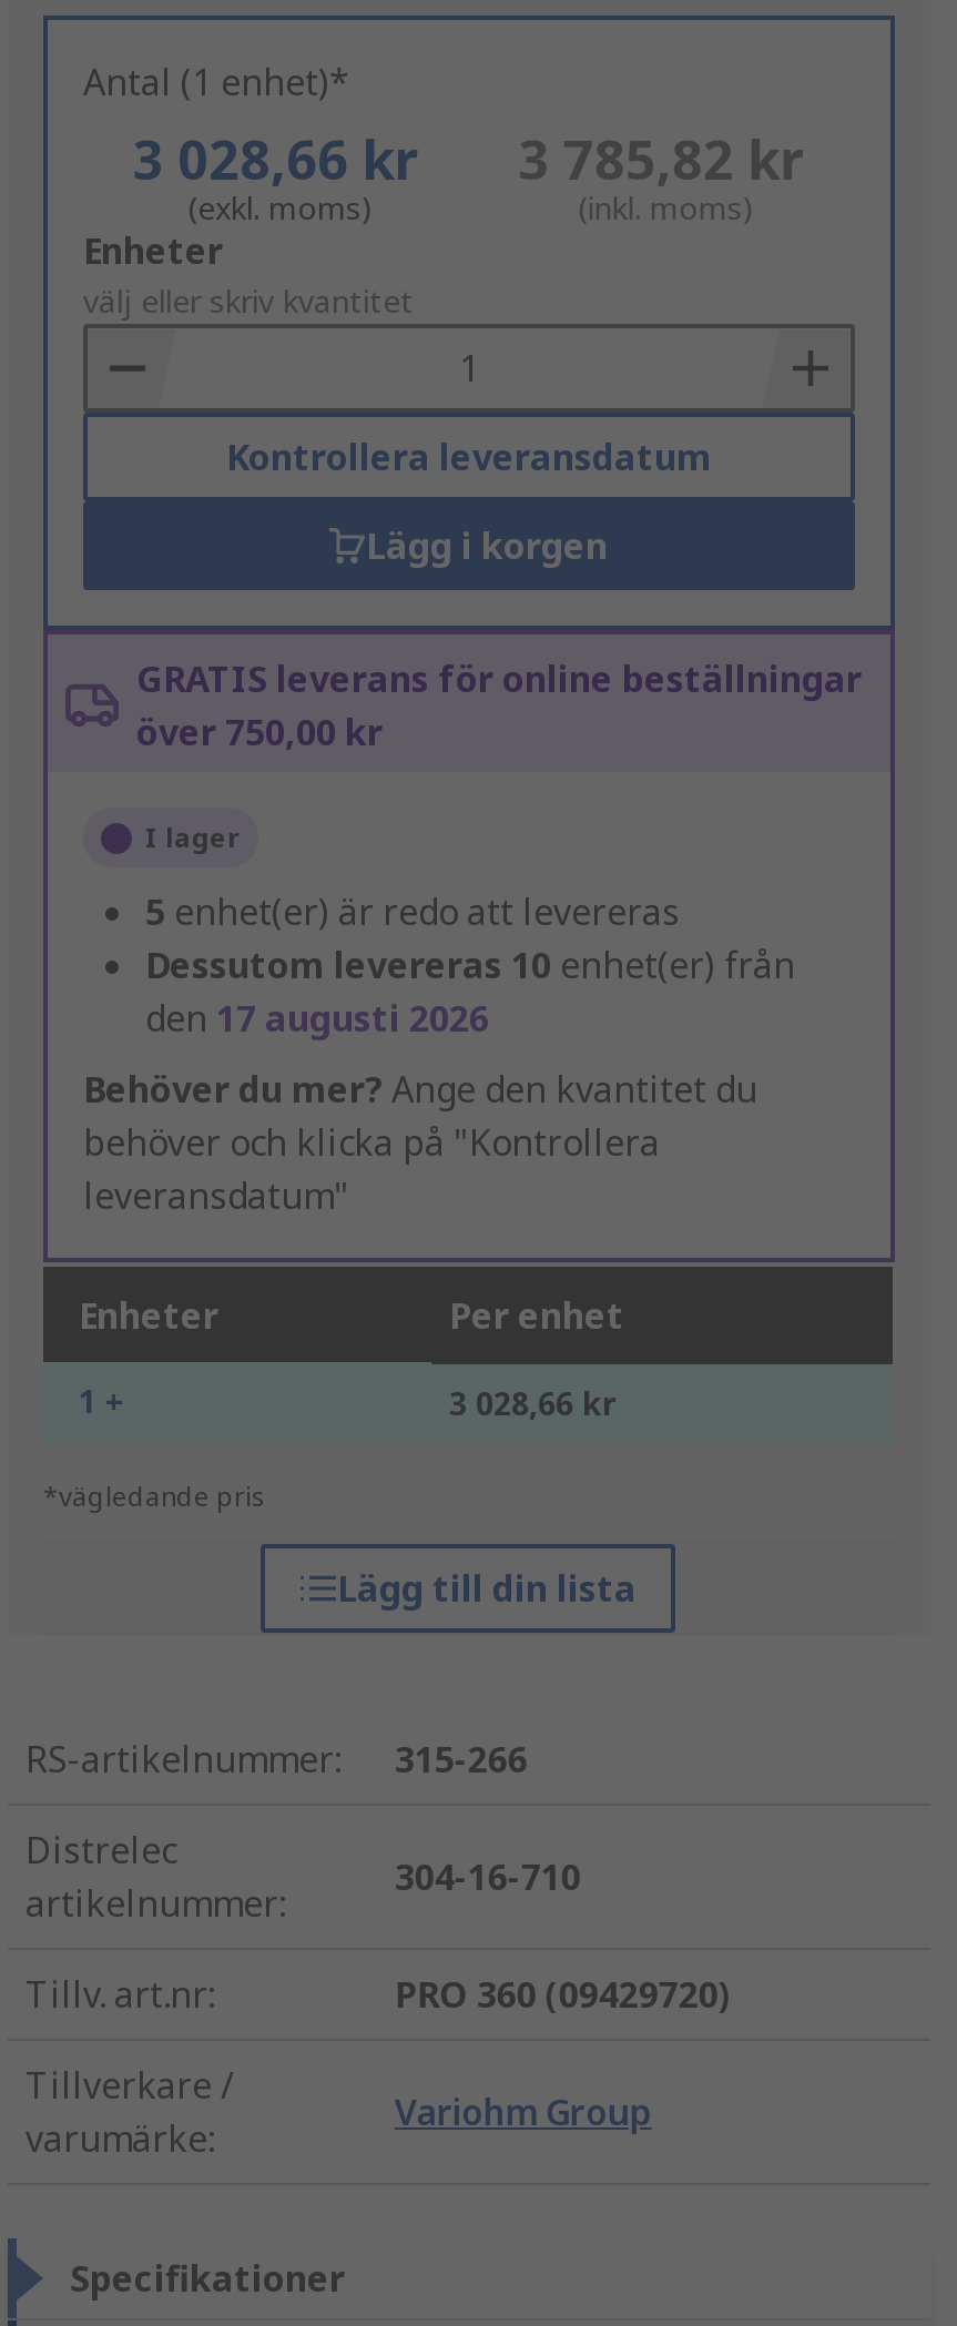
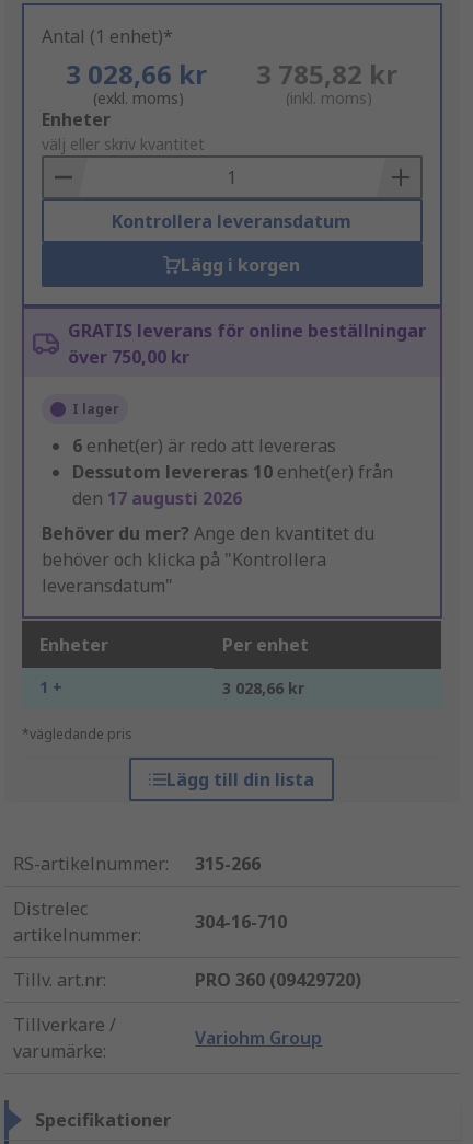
[145,888,680,937] 5 enhet(er) är redo att levereras -> [72,434,336,458] 6 enhet(er) är redo att levereras

